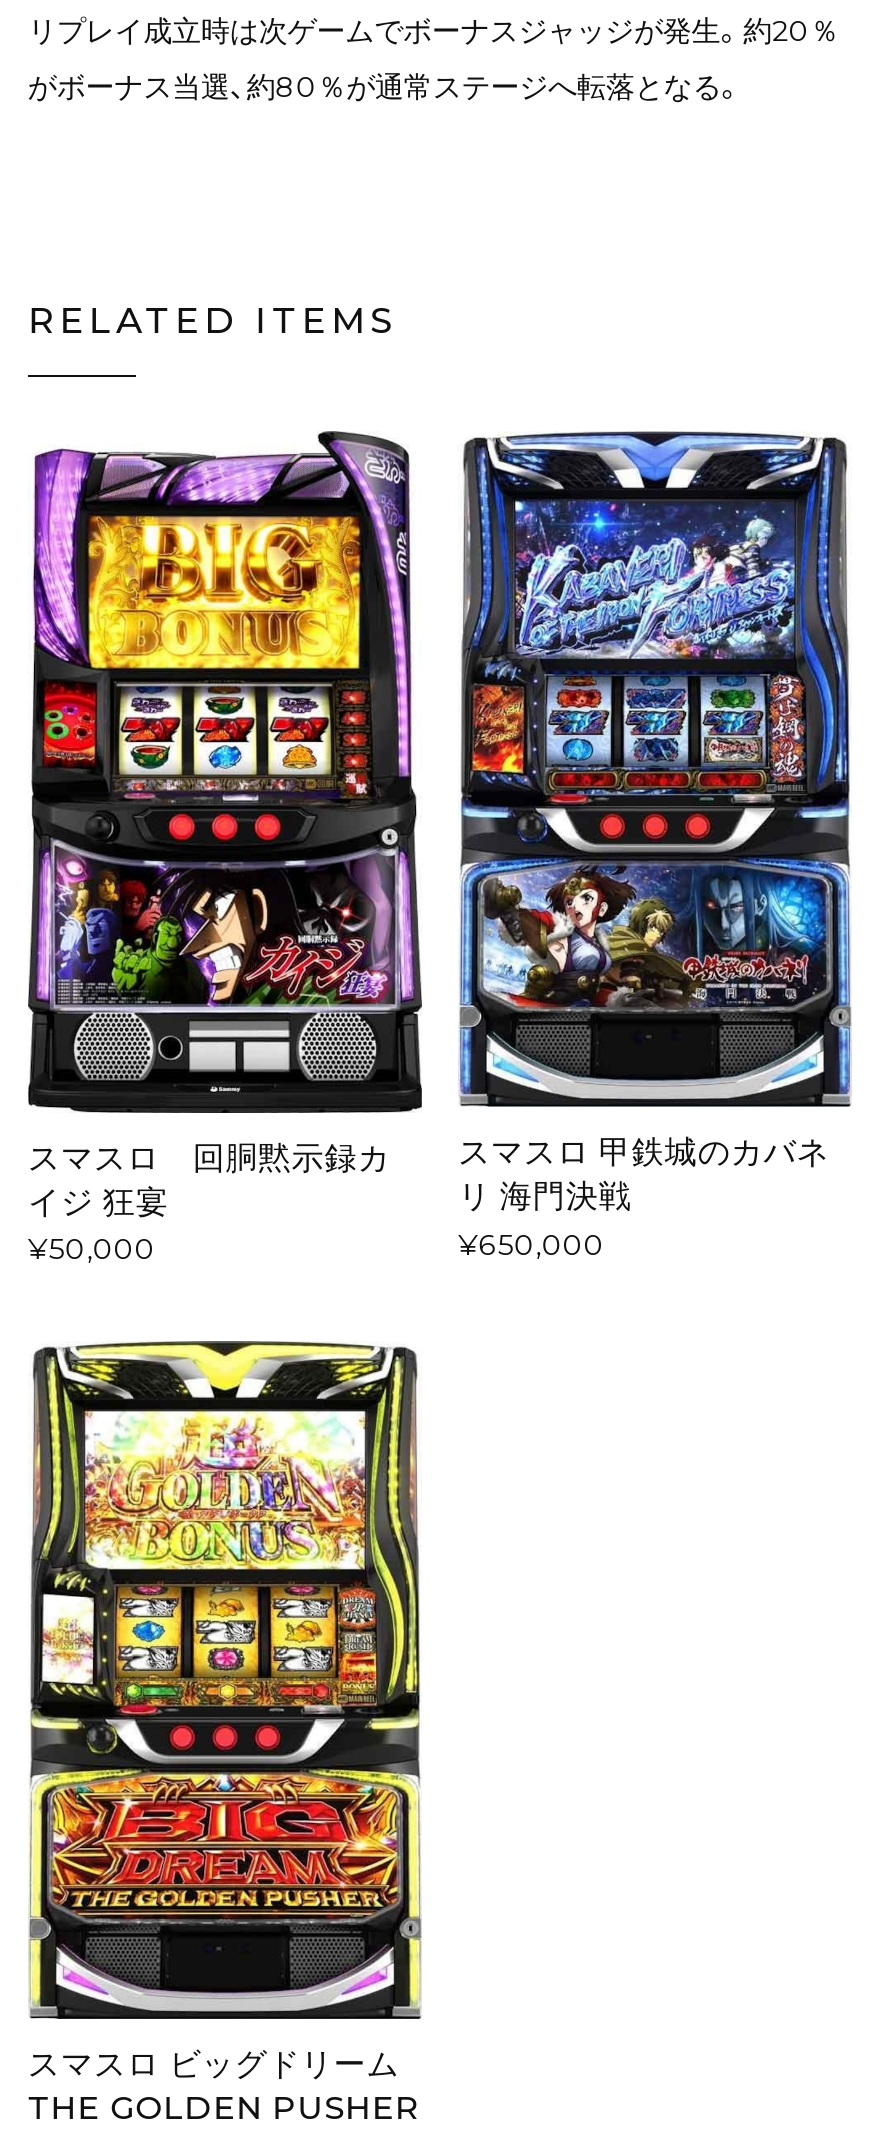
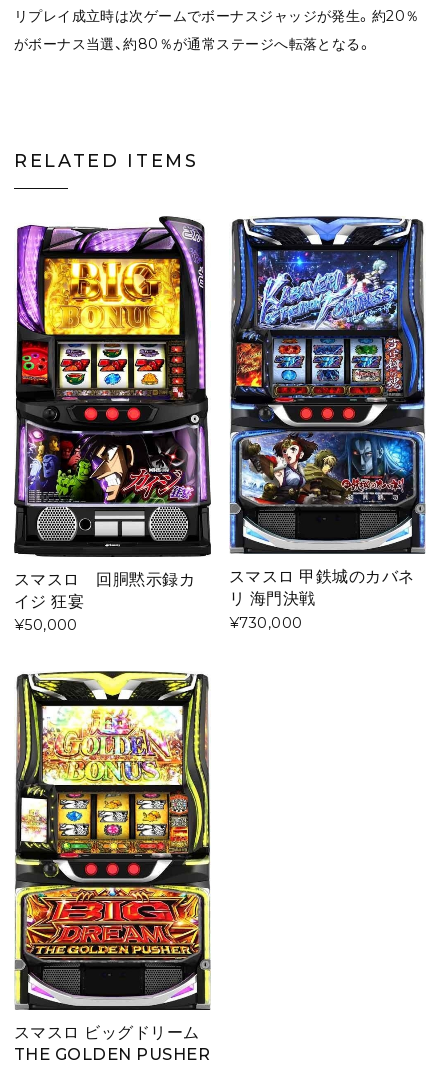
[458,1227,605,1263] ¥650,000 -> [229,614,302,632] ¥730,000

